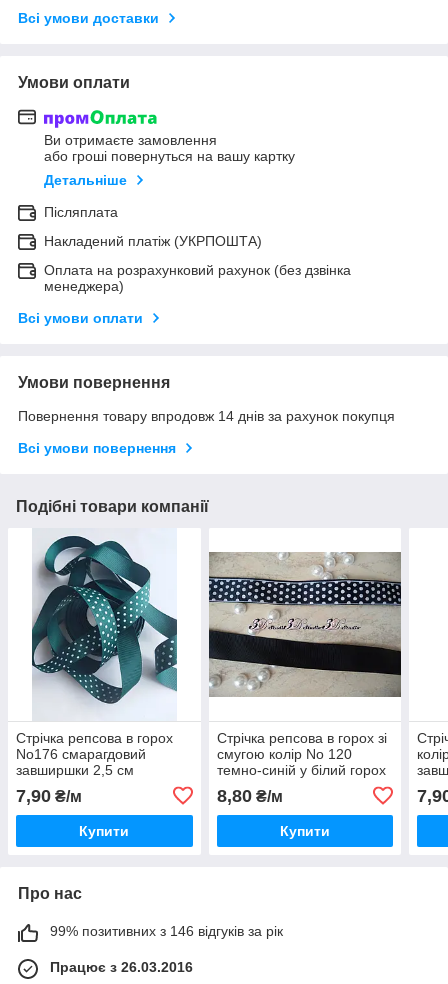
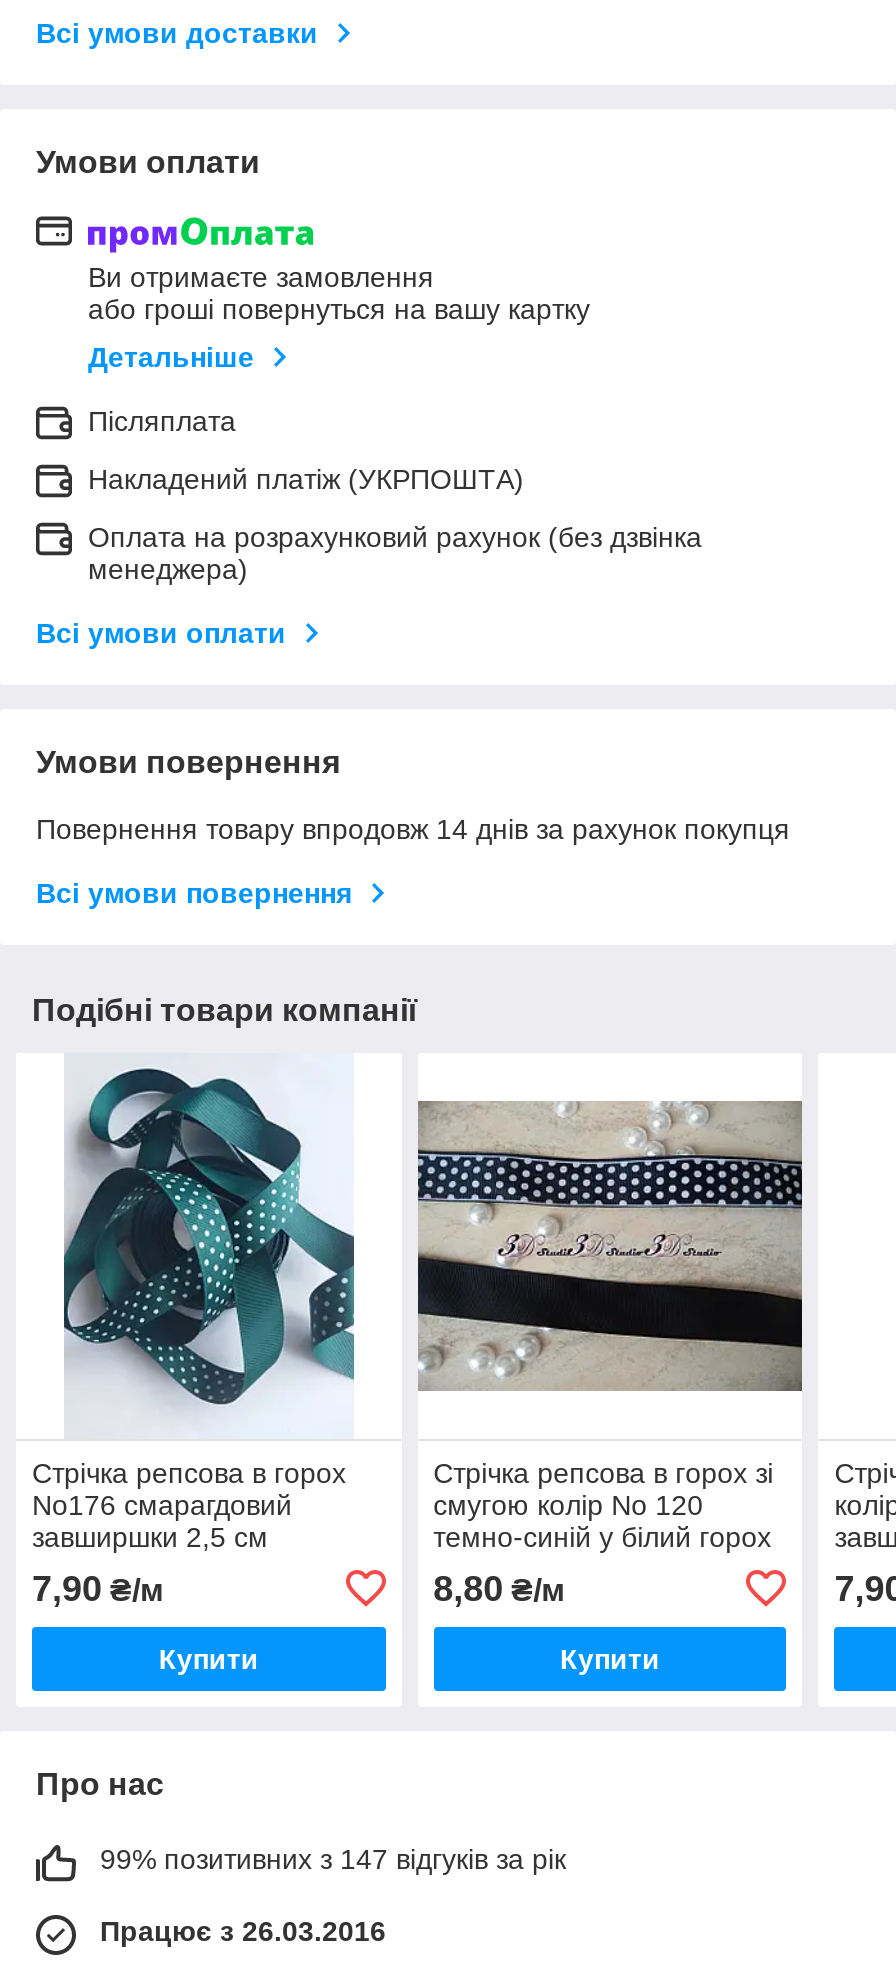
[50,923,283,939] 99% позитивних з 146 відгуків за рік -> [100,1843,566,1875] 99% позитивних з 147 відгуків за рік

